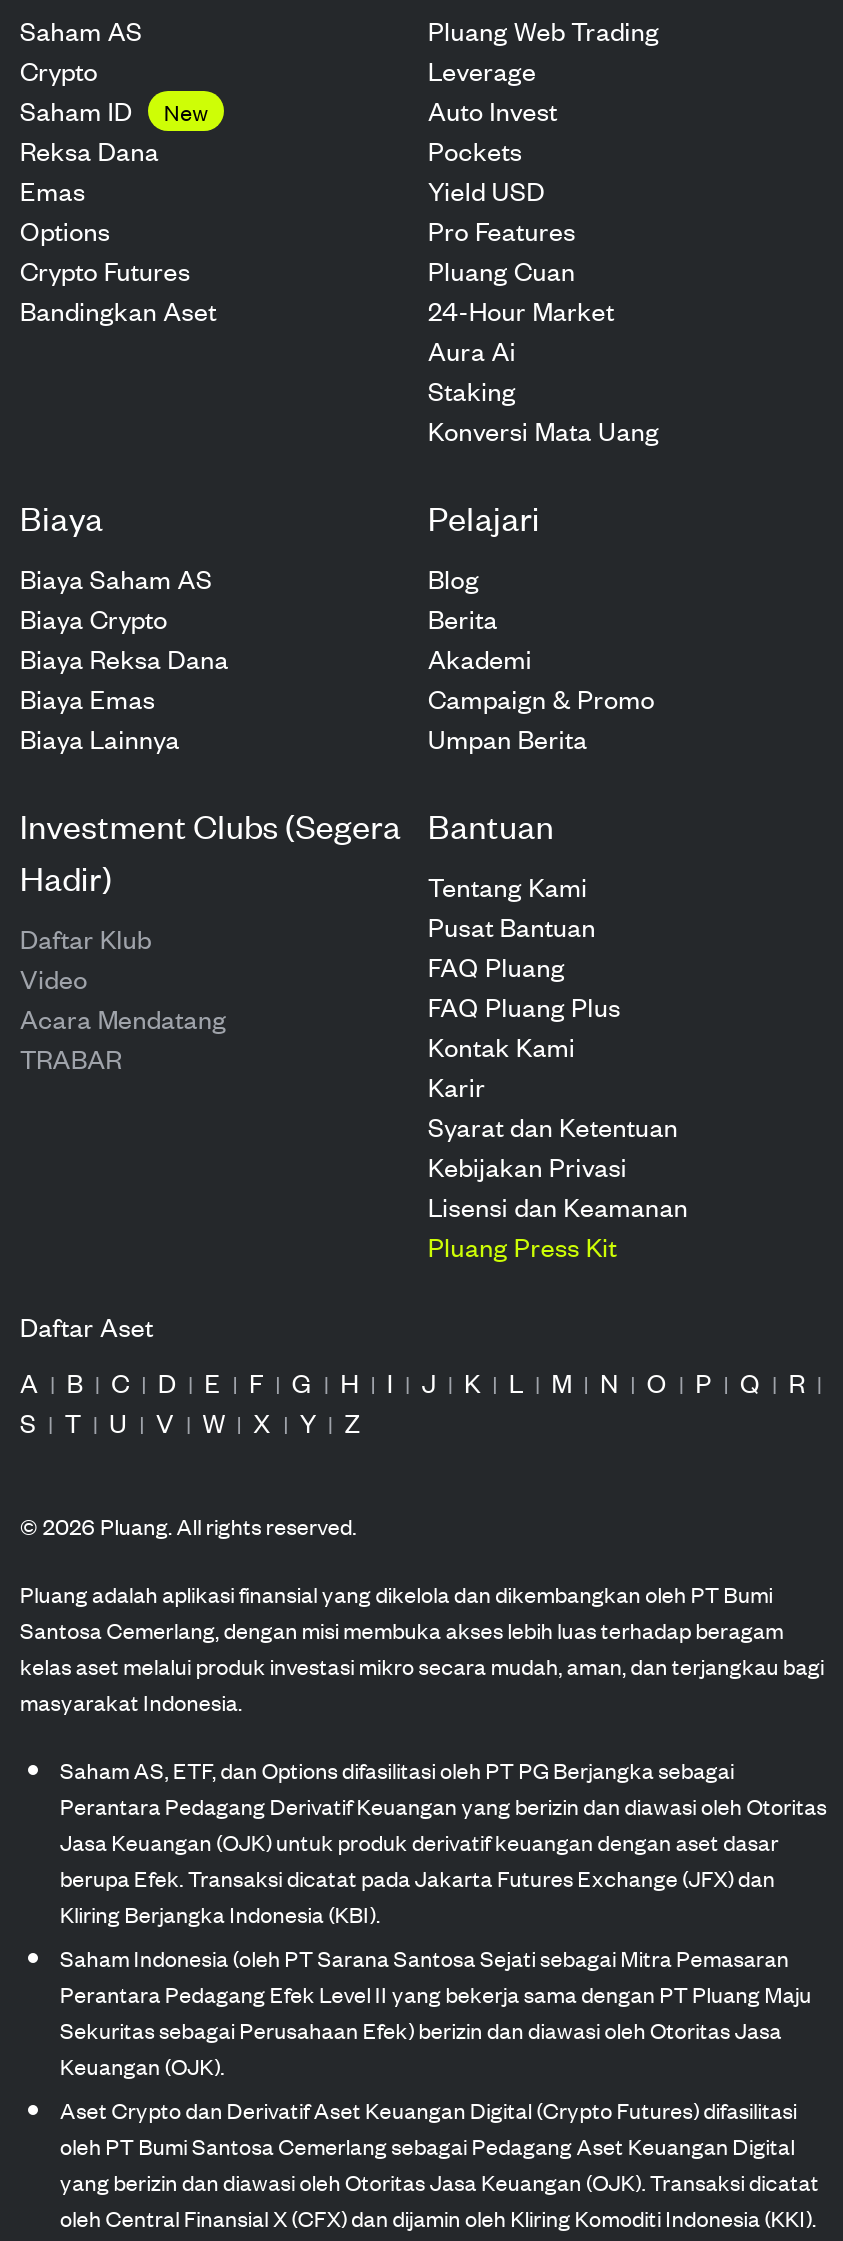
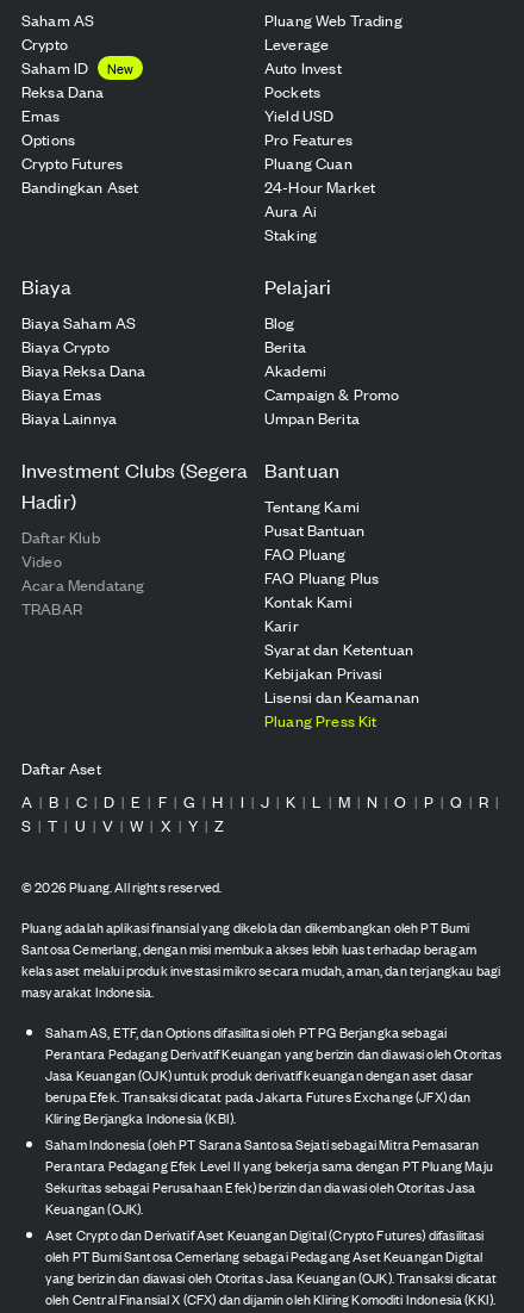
[428,411,659,449] Konversi Mata Uang -> none

